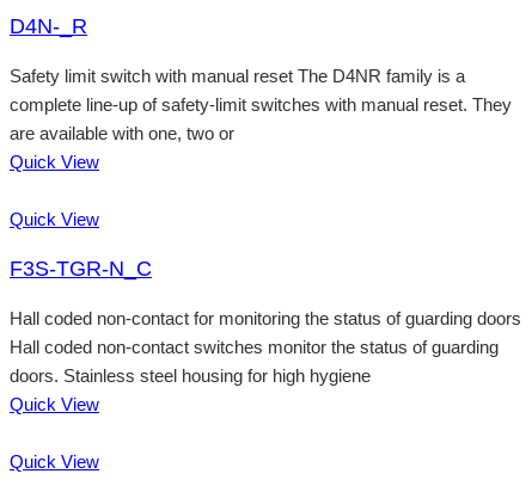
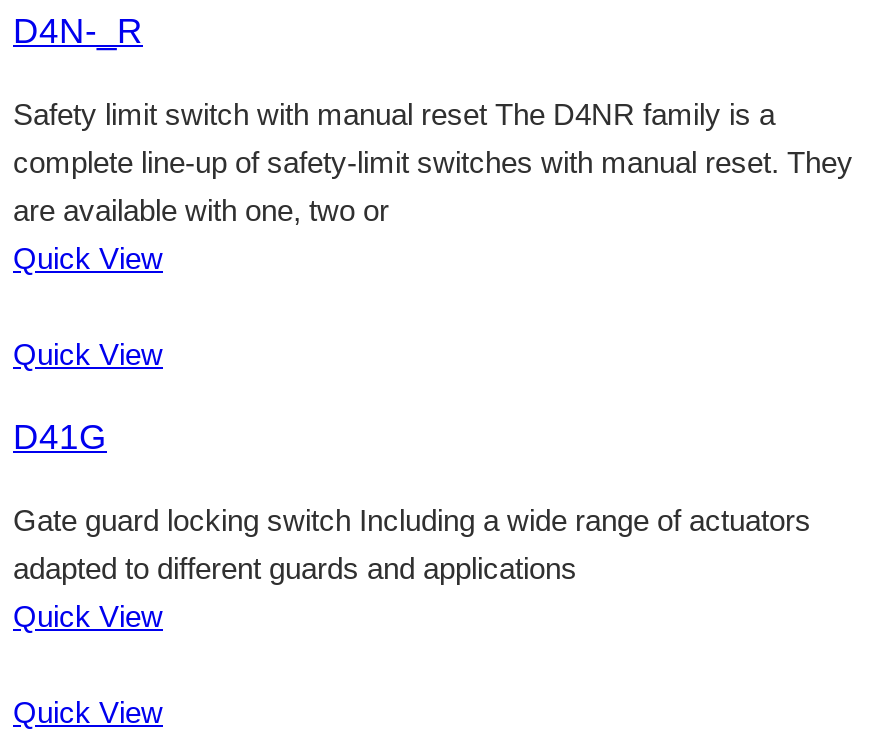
[10,257,152,281] F3S-TGR-N_C -> [13,418,107,458] D41G
[10,308,521,385] Hall coded non-contact for monitoring the status of guarding doors | Hall coded non-contact switches monitor the status of guarding | doors. Stainless steel housing for high hygiene -> [13,503,811,585] Gate guard locking switch Including a wide range of actuators | adapted to different guards and applications

